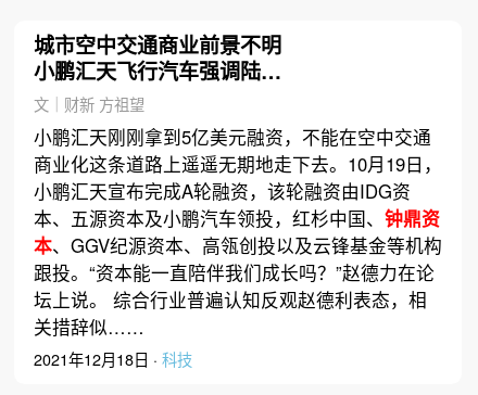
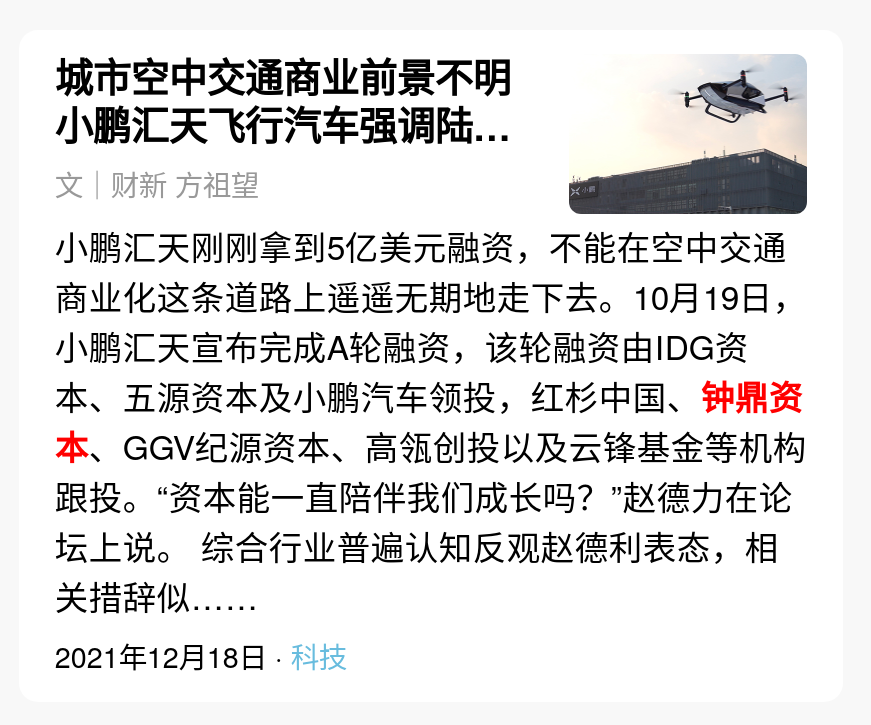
none -> [567,54,809,216] [image]

